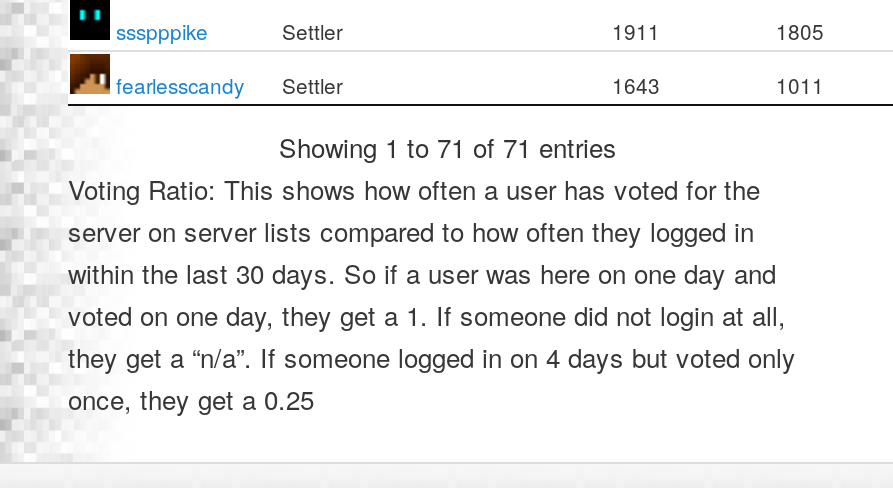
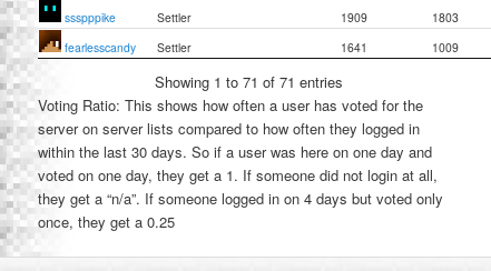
[612,17,660,47] 1911 -> [341,9,367,26] 1909
[776,17,824,47] 1805 -> [432,9,459,26] 1803
[612,71,660,101] 1643 -> [341,39,367,56] 1641
[776,71,824,101] 1011 -> [432,39,459,56] 1009

